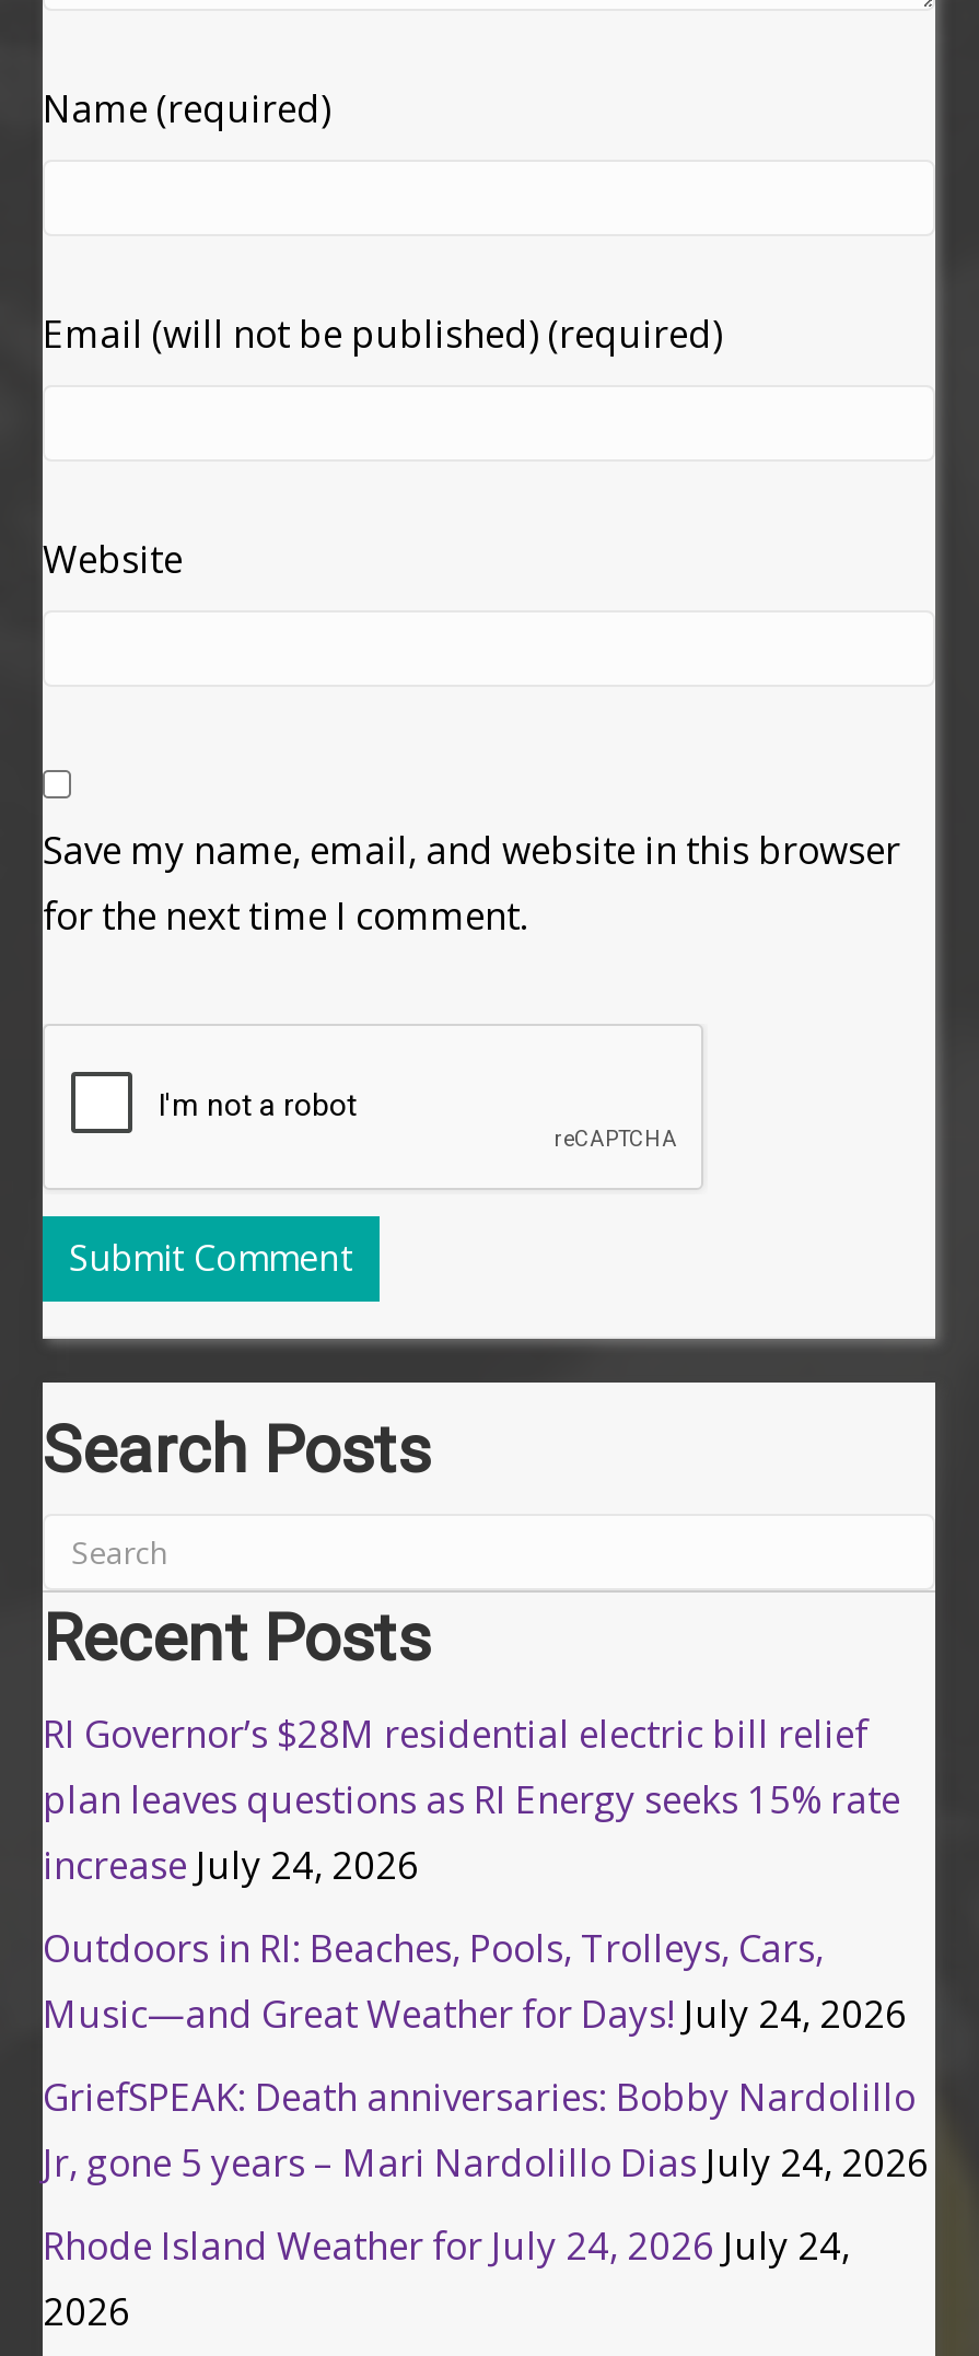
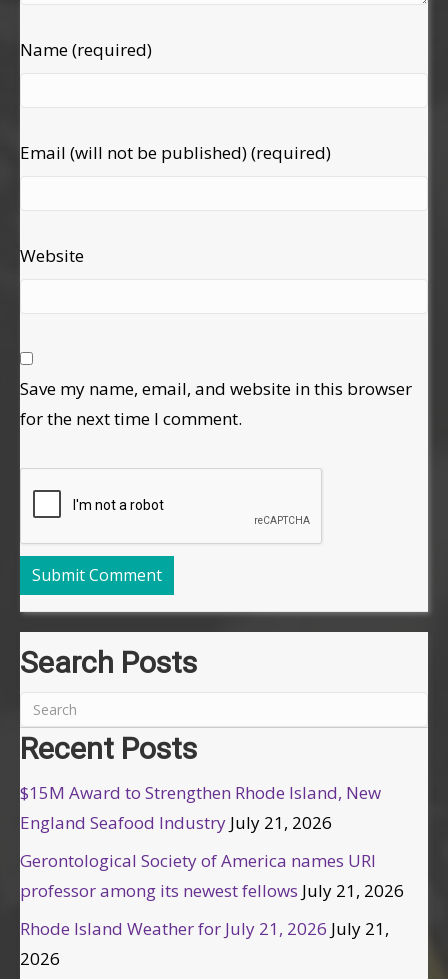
[43,1708,929,2270] RI Governor’s $28M residential electric bill relief | plan leaves questions as RI Energy seeks 15% rate | increase July 24, 2026 | Outdoors in RI: Beaches, Pools, Trolleys, Cars, | Music—and Great Weather for Days! July 24, 2026 | GriefSPEAK: Death anniversaries: Bobby Nardolillo | Jr, gone 5 years – Mari Nardolillo Dias July 24, 2026 | Rhode Island Weather for July 24, 2026 July 24, -> [20,781,404,940] $15M Award to Strengthen Rhode Island, New | England Seafood Industry July 21, 2026 | Gerontological Society of America names URI | professor among its newest fellows July 21, 2026 | Rhode Island Weather for July 21, 2026 July 21,

